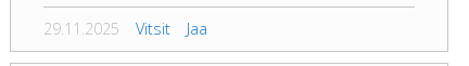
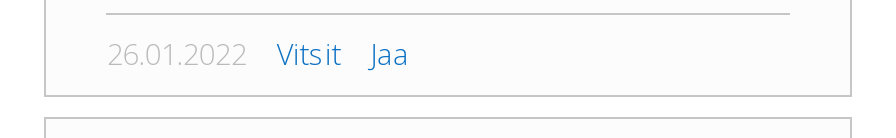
[44,18,208,39] 29.11.2025 Vitsit Jaa -> [107,34,409,72] 26.01.2022 Vitsit Jaa

